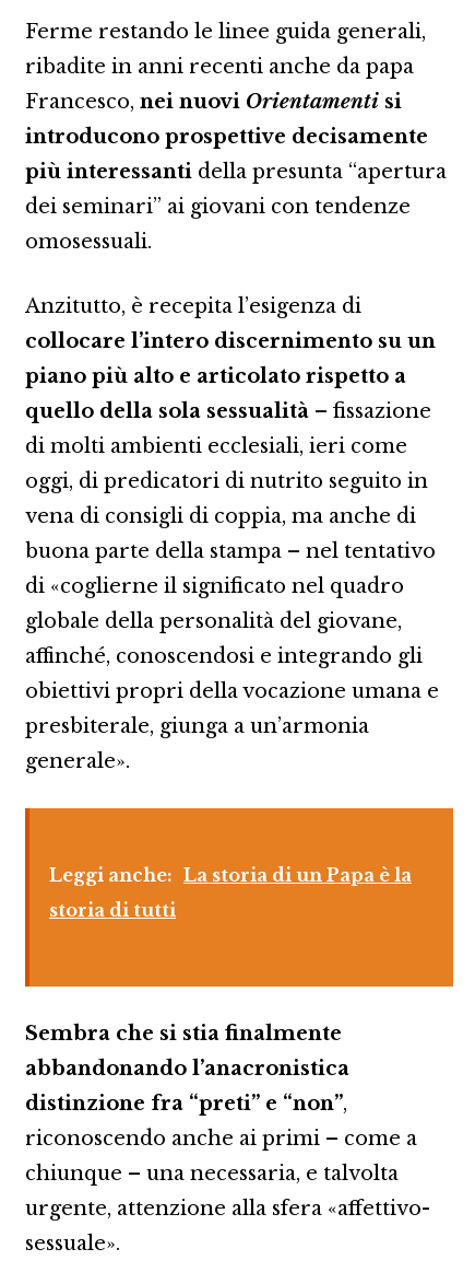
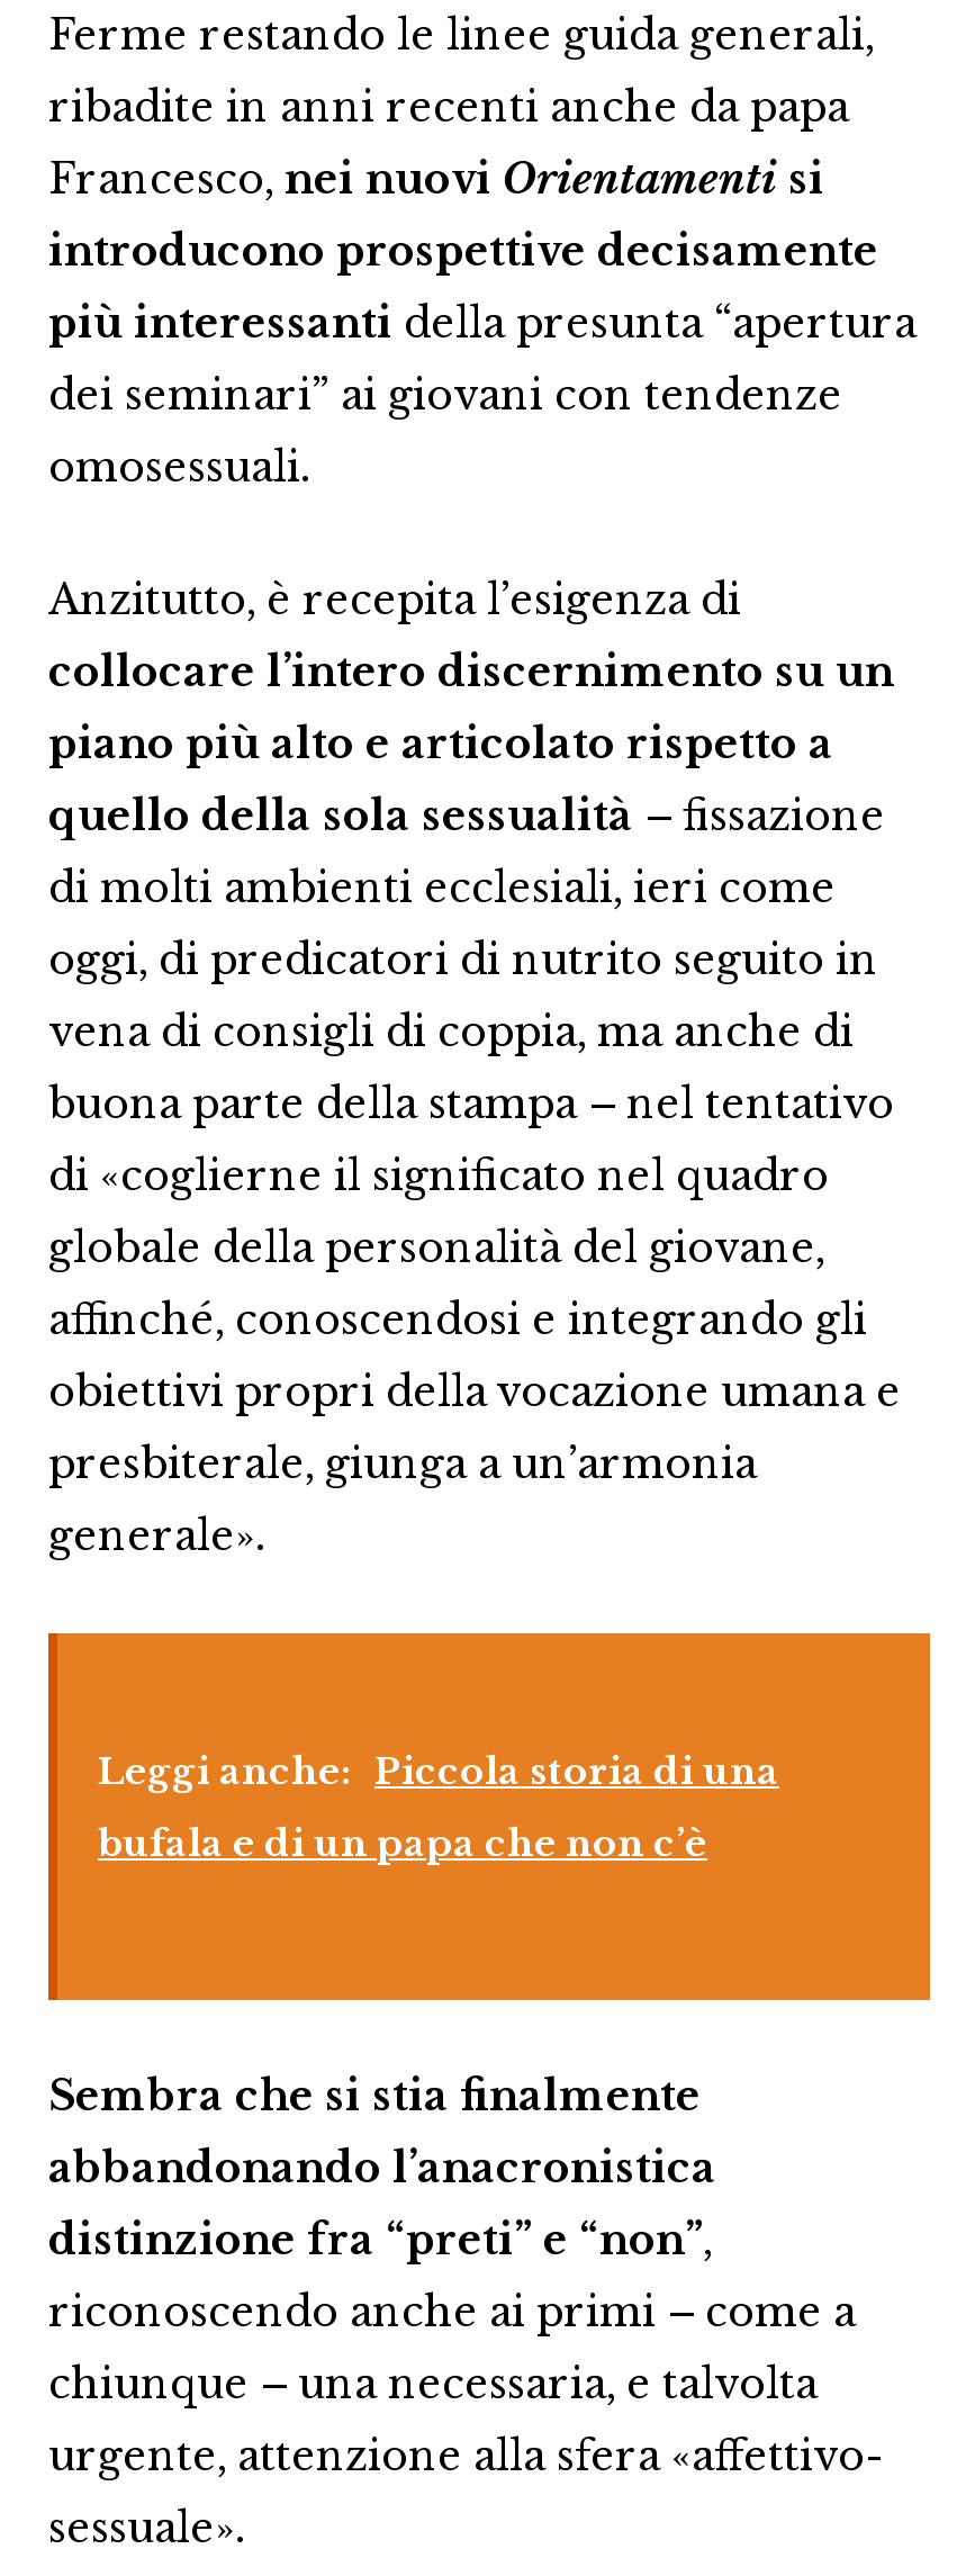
[49,864,412,886] Leggi anche: La storia di un Papa è la -> [98,1749,779,1794] Leggi anche: Piccola storia di una
[49,899,176,921] storia di tutti -> [98,1821,707,1866] bufala e di un papa che non c’è

